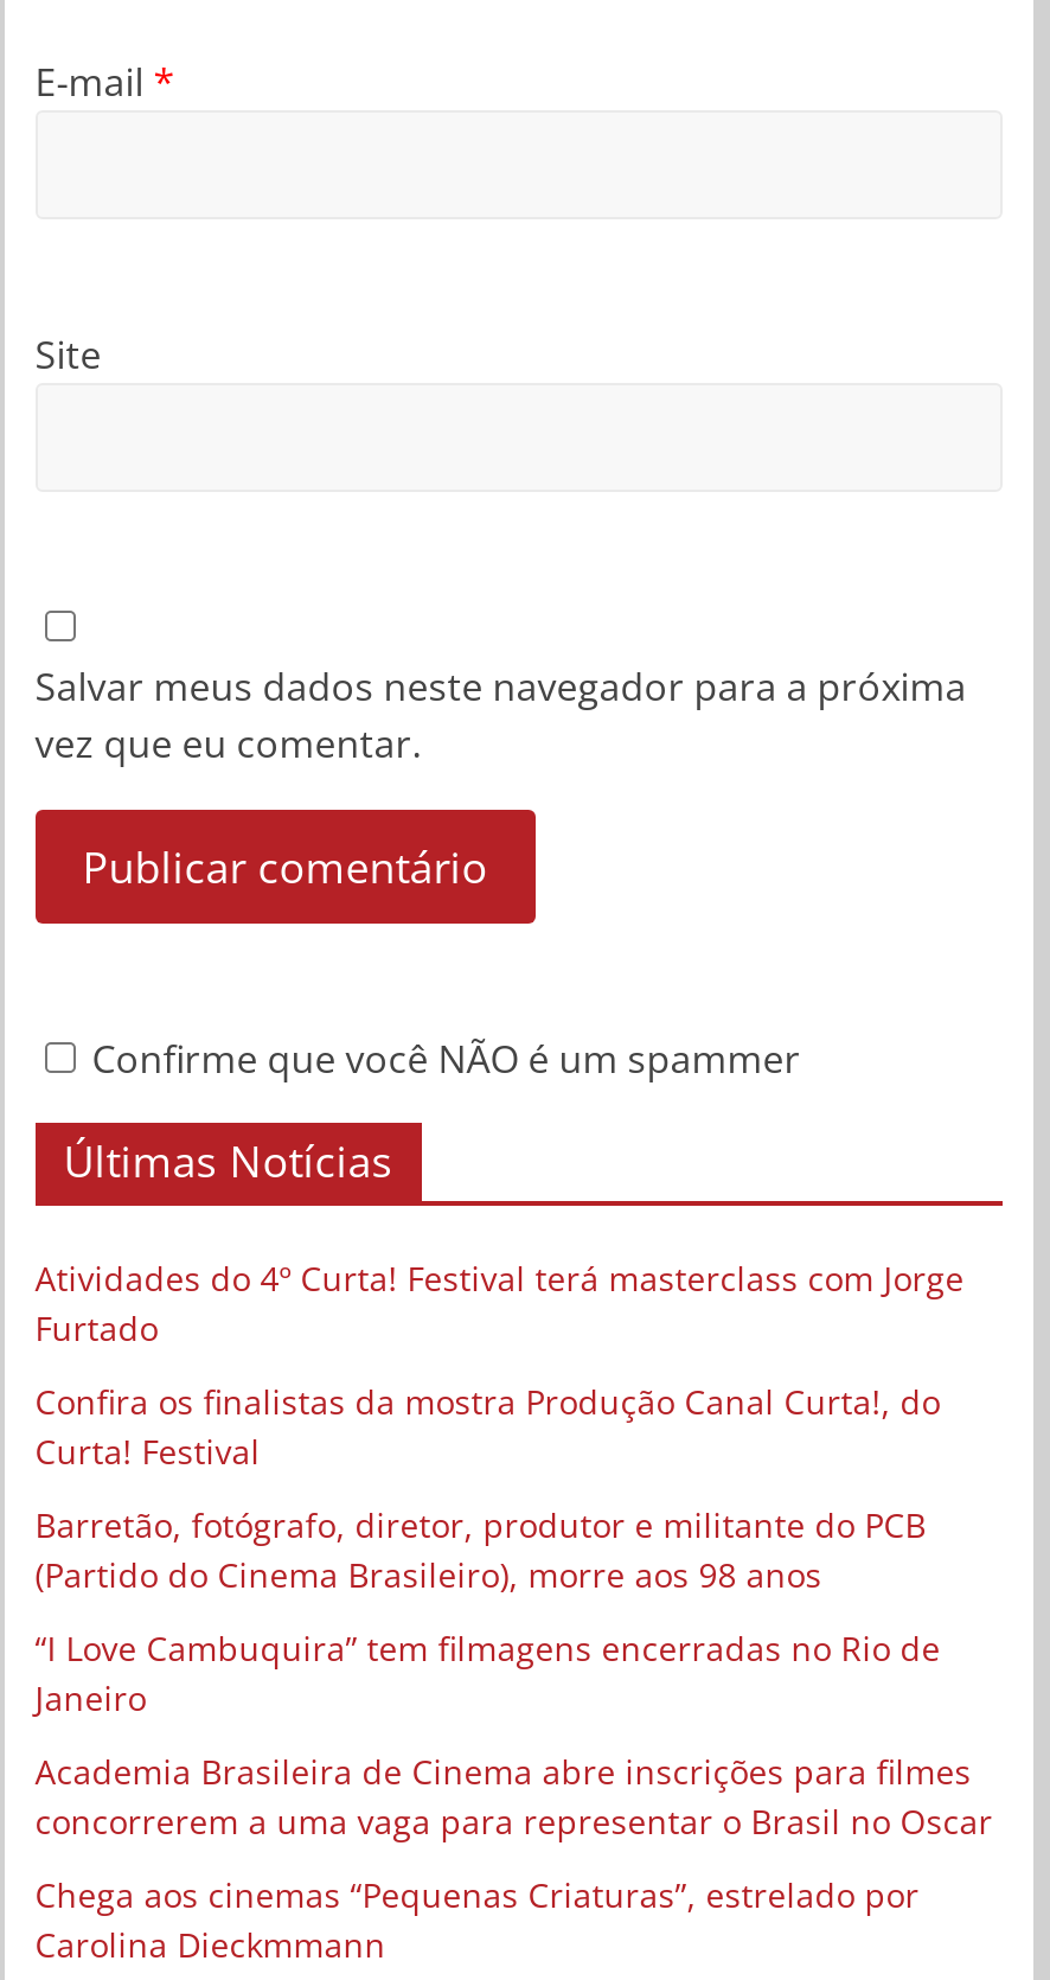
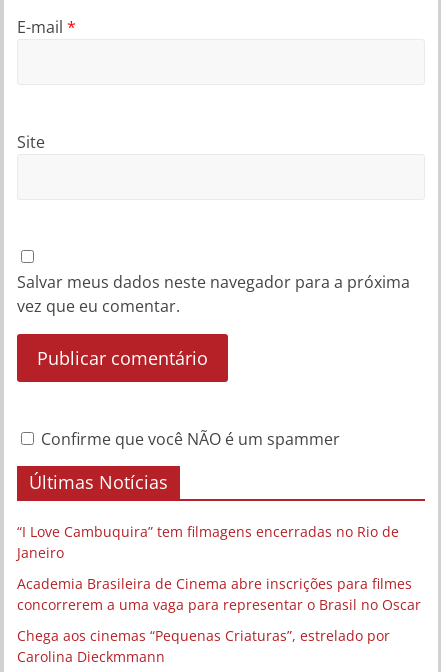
[35,1254,964,1596] Atividades do 4º Curta! Festival terá masterclass com Jorge | Furtado | Confira os finalistas da mostra Produção Canal Curta!, do | Curta! Festival | Barretão, fotógrafo, diretor, produtor e militante do PCB | (Partido do Cinema Brasileiro), morre aos 98 anos -> none

